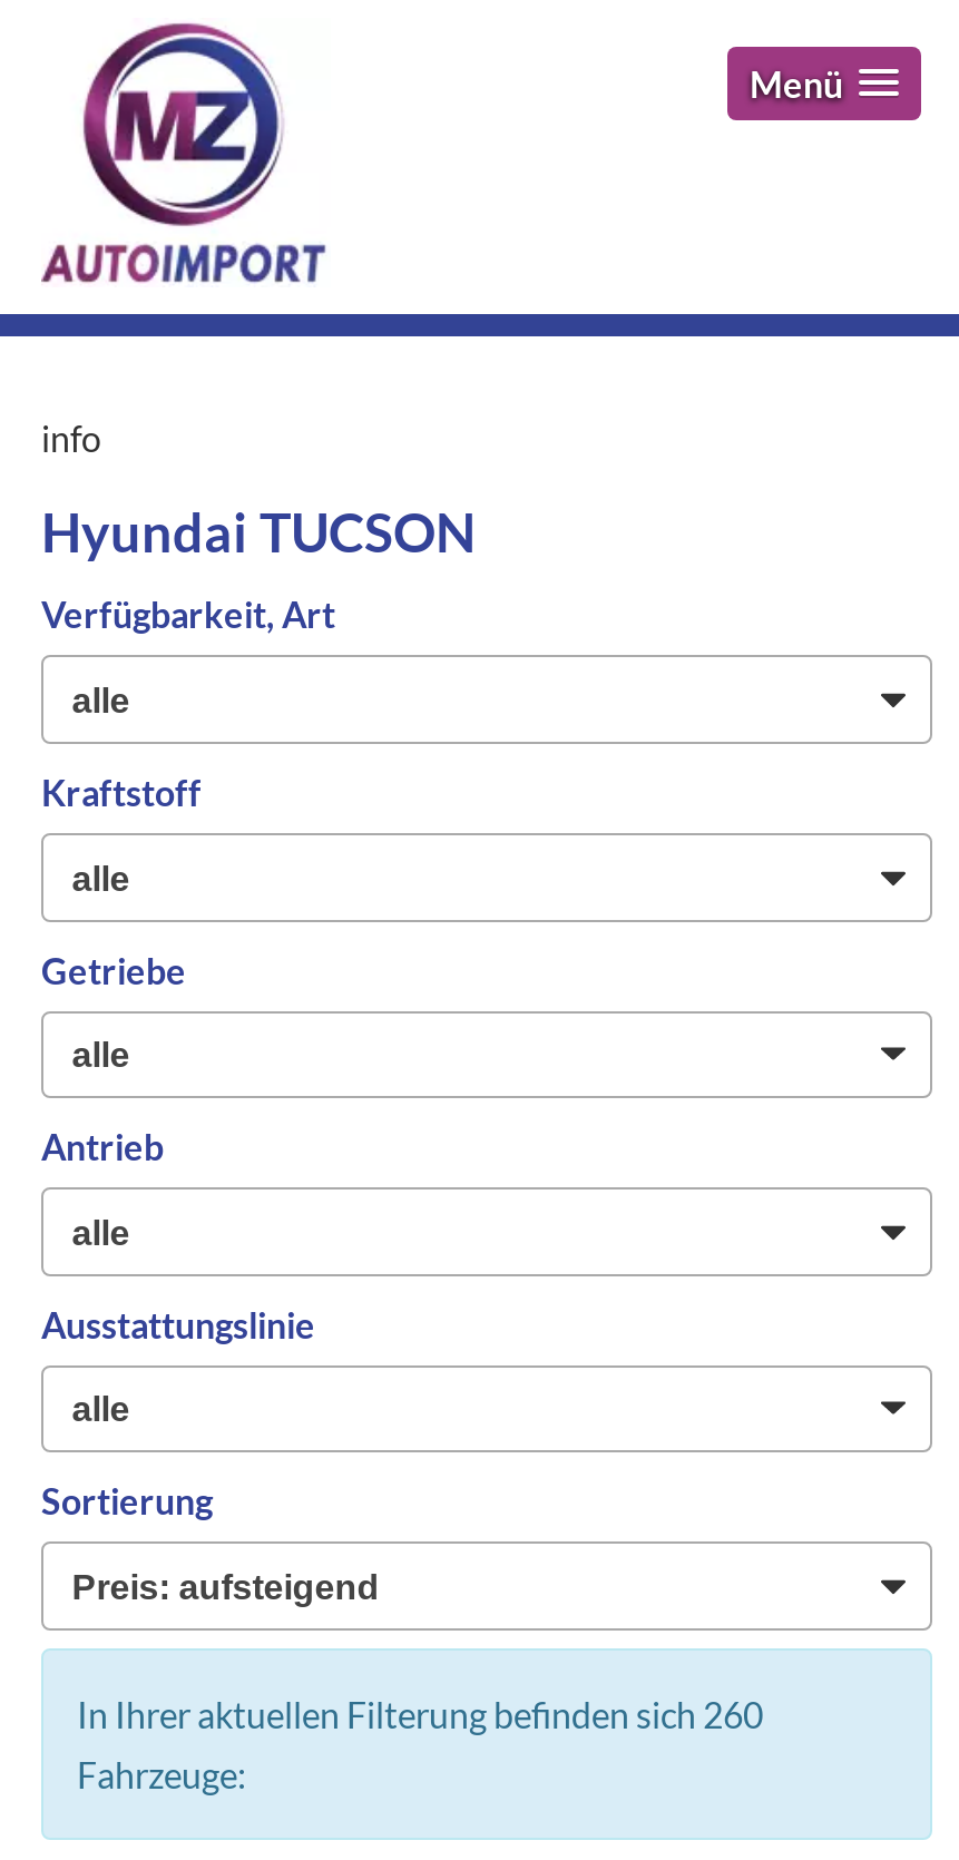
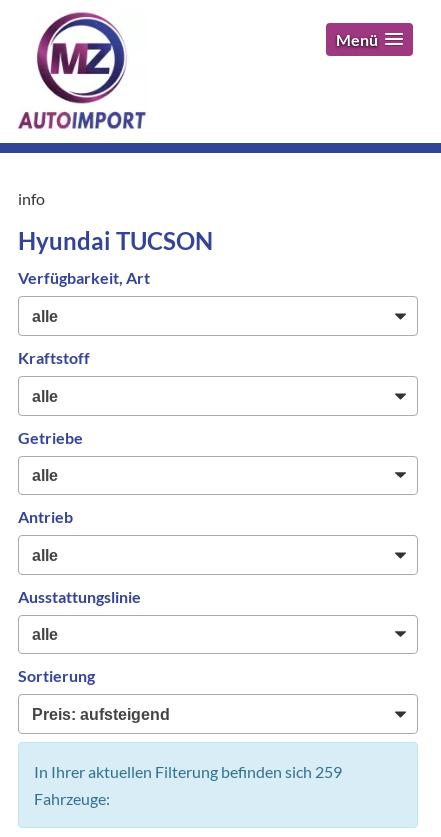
[77,1693,763,1735] In Ihrer aktuellen Filterung befinden sich 260 -> [34,762,342,781] In Ihrer aktuellen Filterung befinden sich 259

